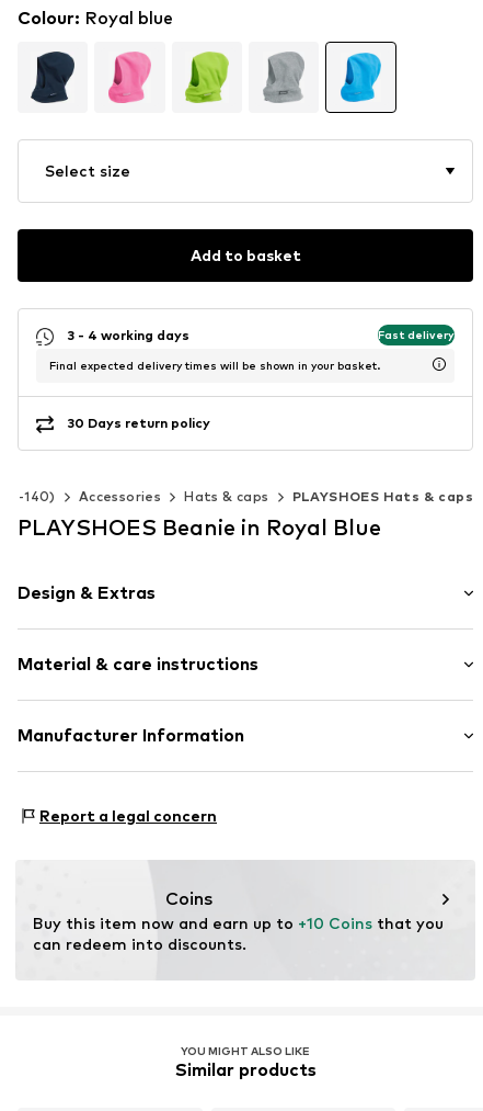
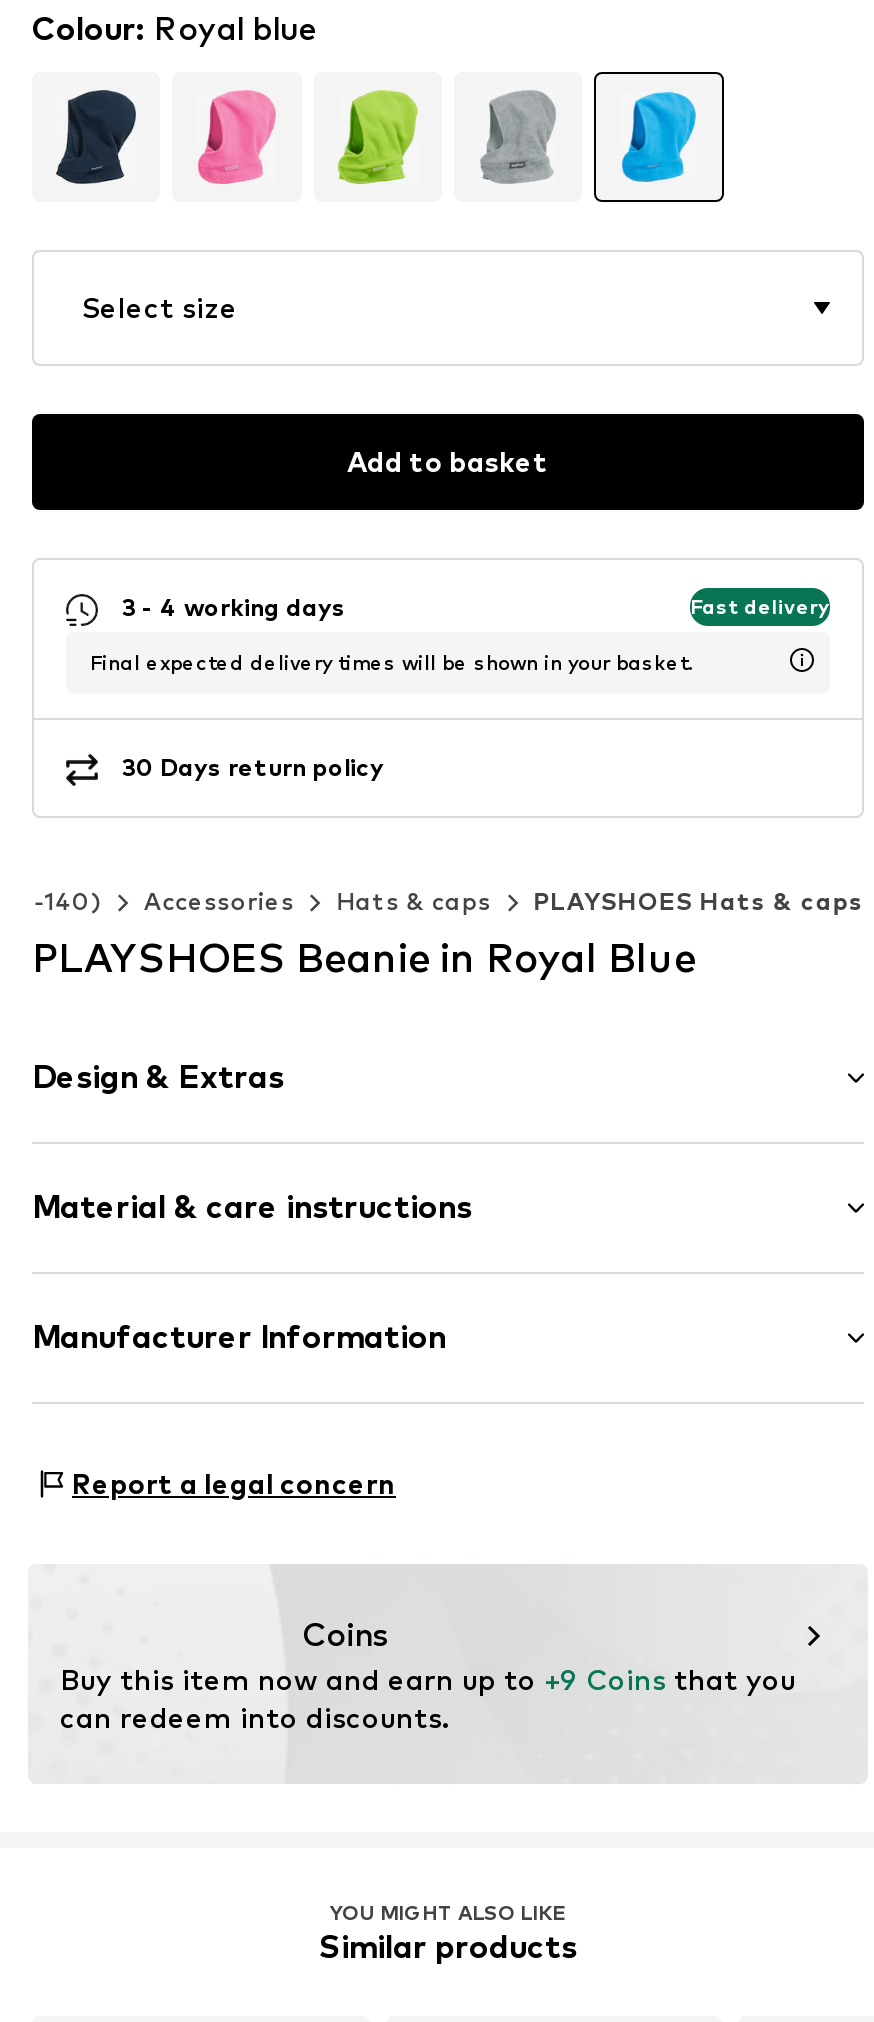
[33,913,444,932] Buy this item now and earn up to +10 Coins that you -> [60,1661,796,1695] Buy this item now and earn up to +9 Coins that you

